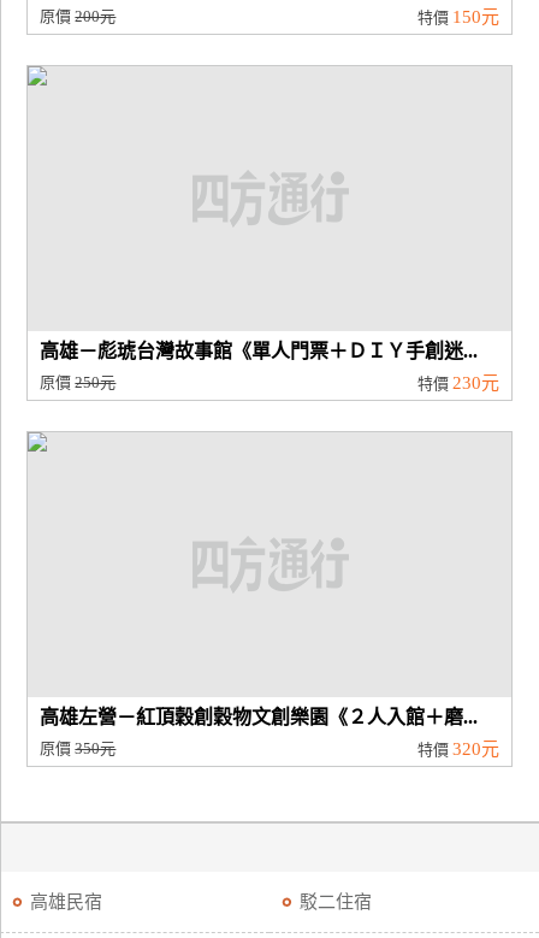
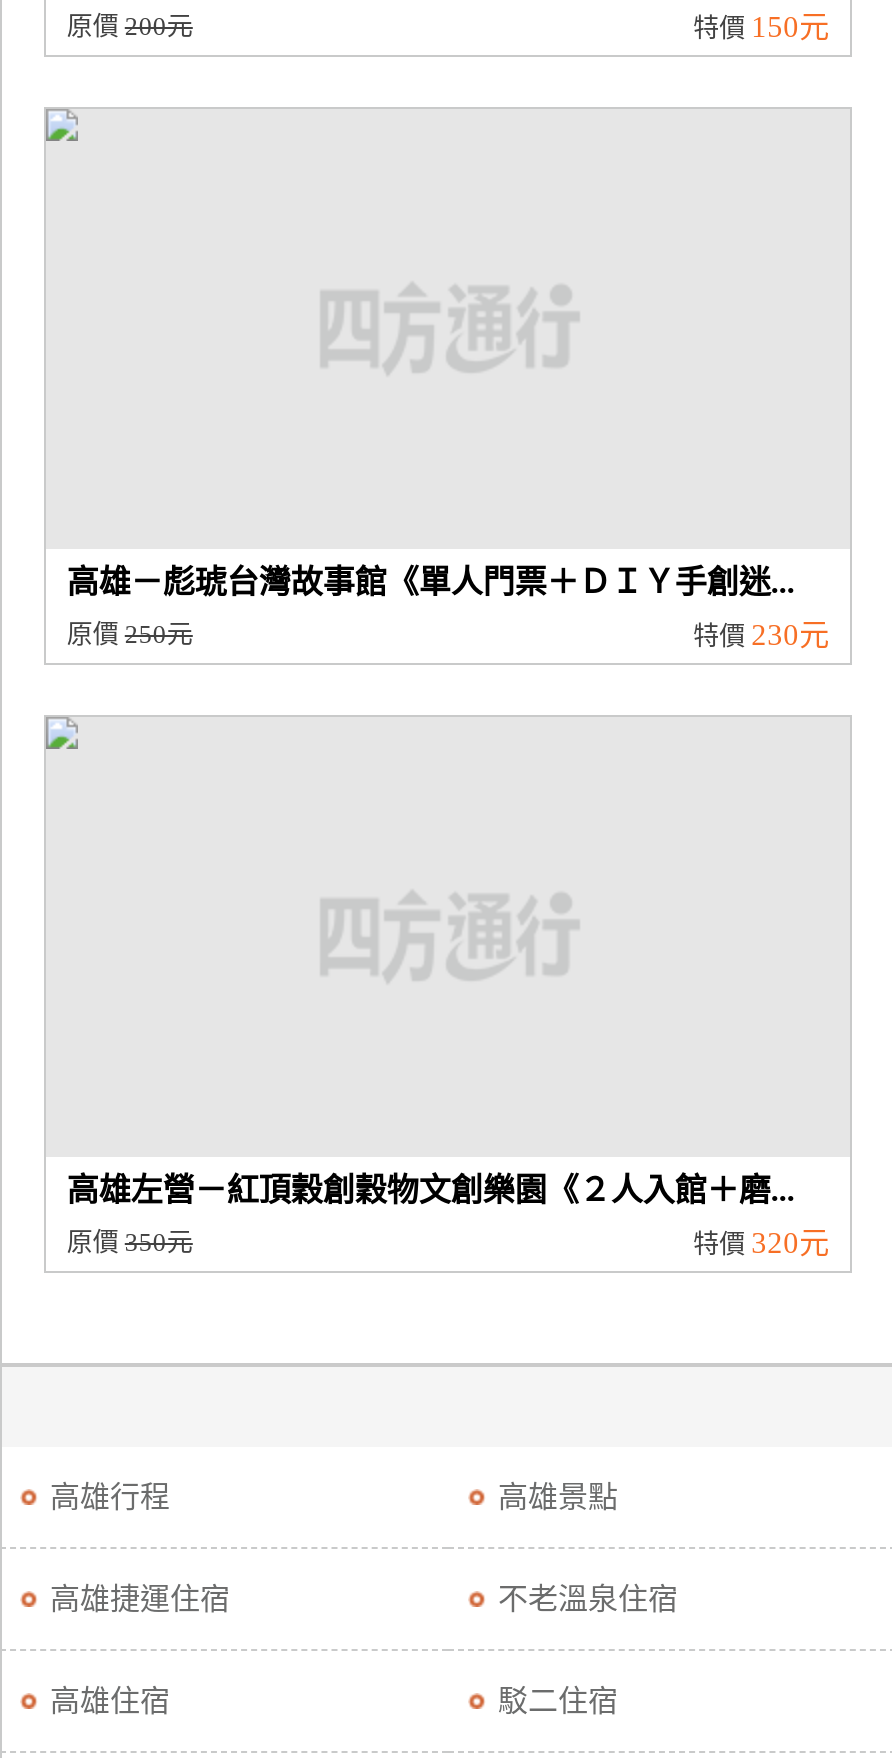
[30,892,102,912] 高雄民宿 -> [50,1481,678,1717] 高雄行程 | 高雄景點 | 高雄捷運住宿 | 不老溫泉住宿 | 高雄住宿

